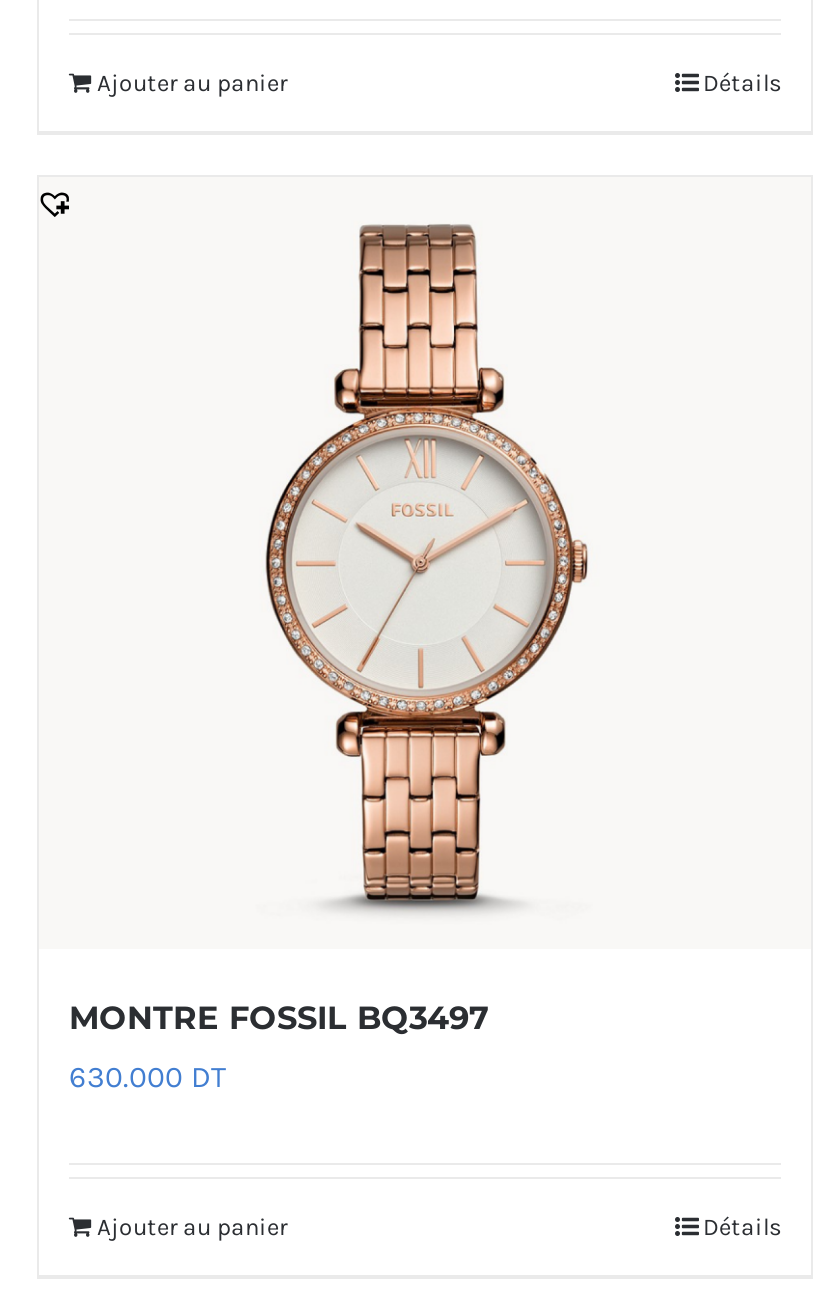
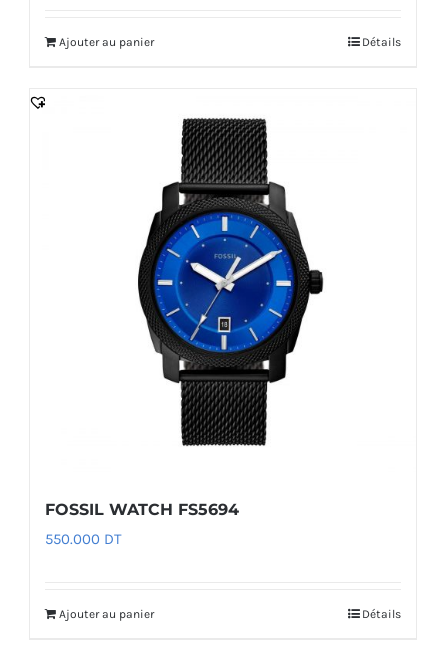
[255,221,625,917] [image] -> [137,113,324,456] [image]
[69,999,489,1037] MONTRE FOSSIL BQ3497 -> [45,500,239,519] FOSSIL WATCH FS5694
[69,1059,227,1095] 630.000 DT -> [45,530,122,548] 550.000 DT

